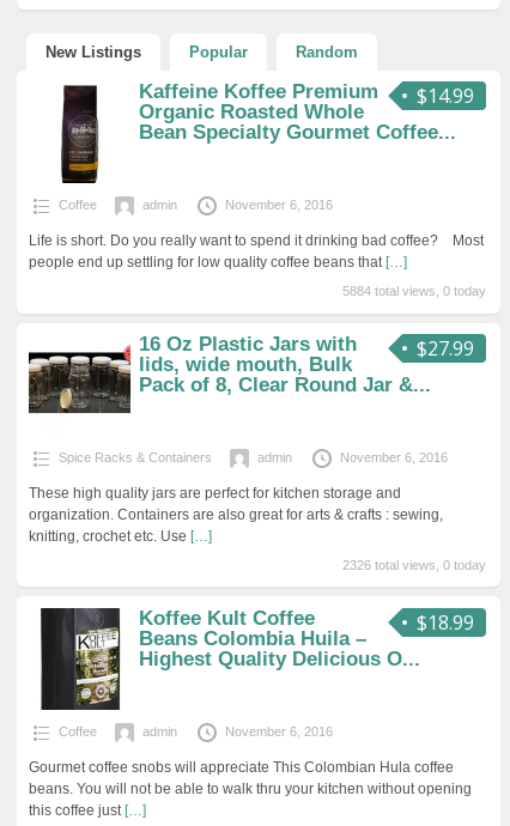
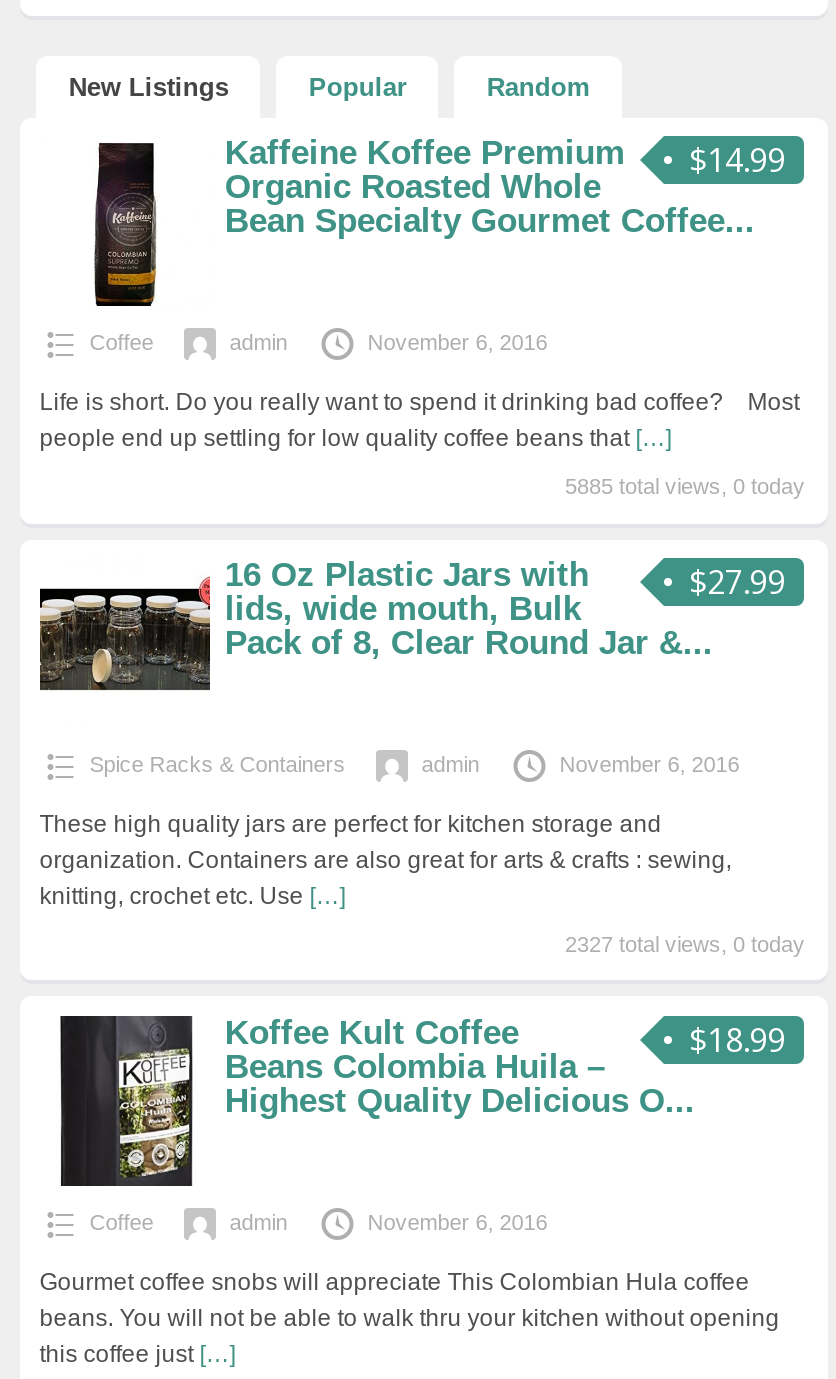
[343,284,487,299] 5884 total views, 0 today -> [565,475,805,499] 5885 total views, 0 today
[343,558,487,572] 2326 total views, 0 today -> [565,932,805,956] 2327 total views, 0 today

